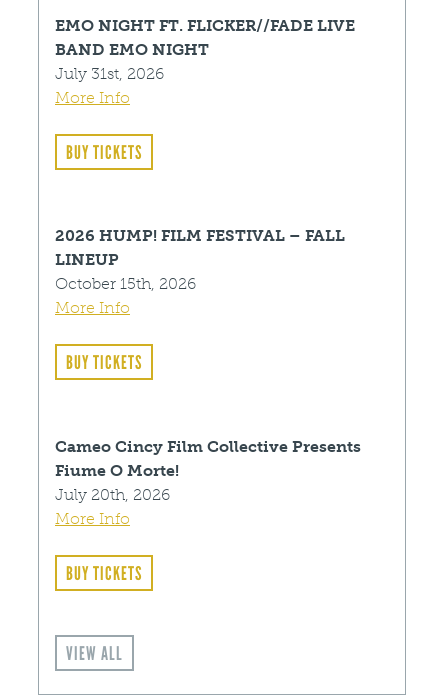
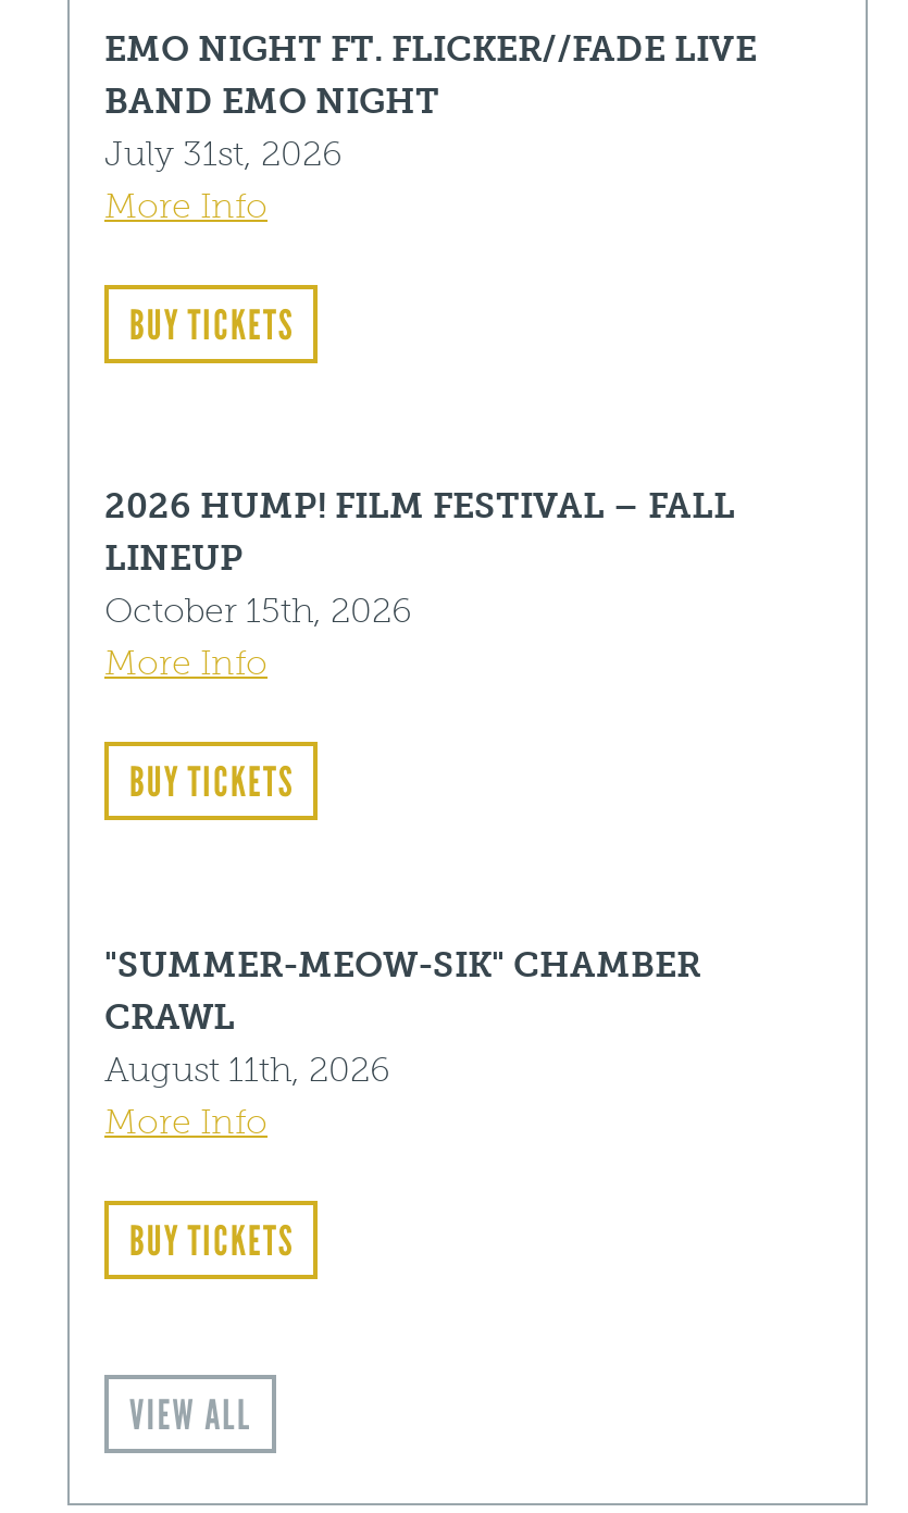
[55,437,361,504] Cameo Cincy Film Collective Presents | Fiume O Morte! | July 20th, 2026 -> [104,943,700,1089] "SUMMER-MEOW-SIK" CHAMBER | CRAWL | August 11th, 2026

